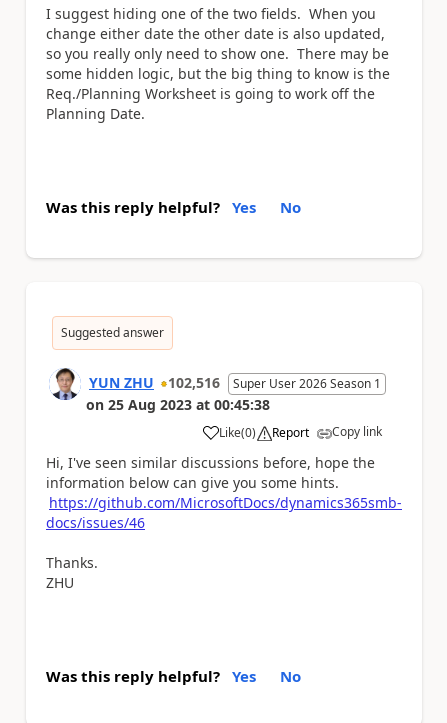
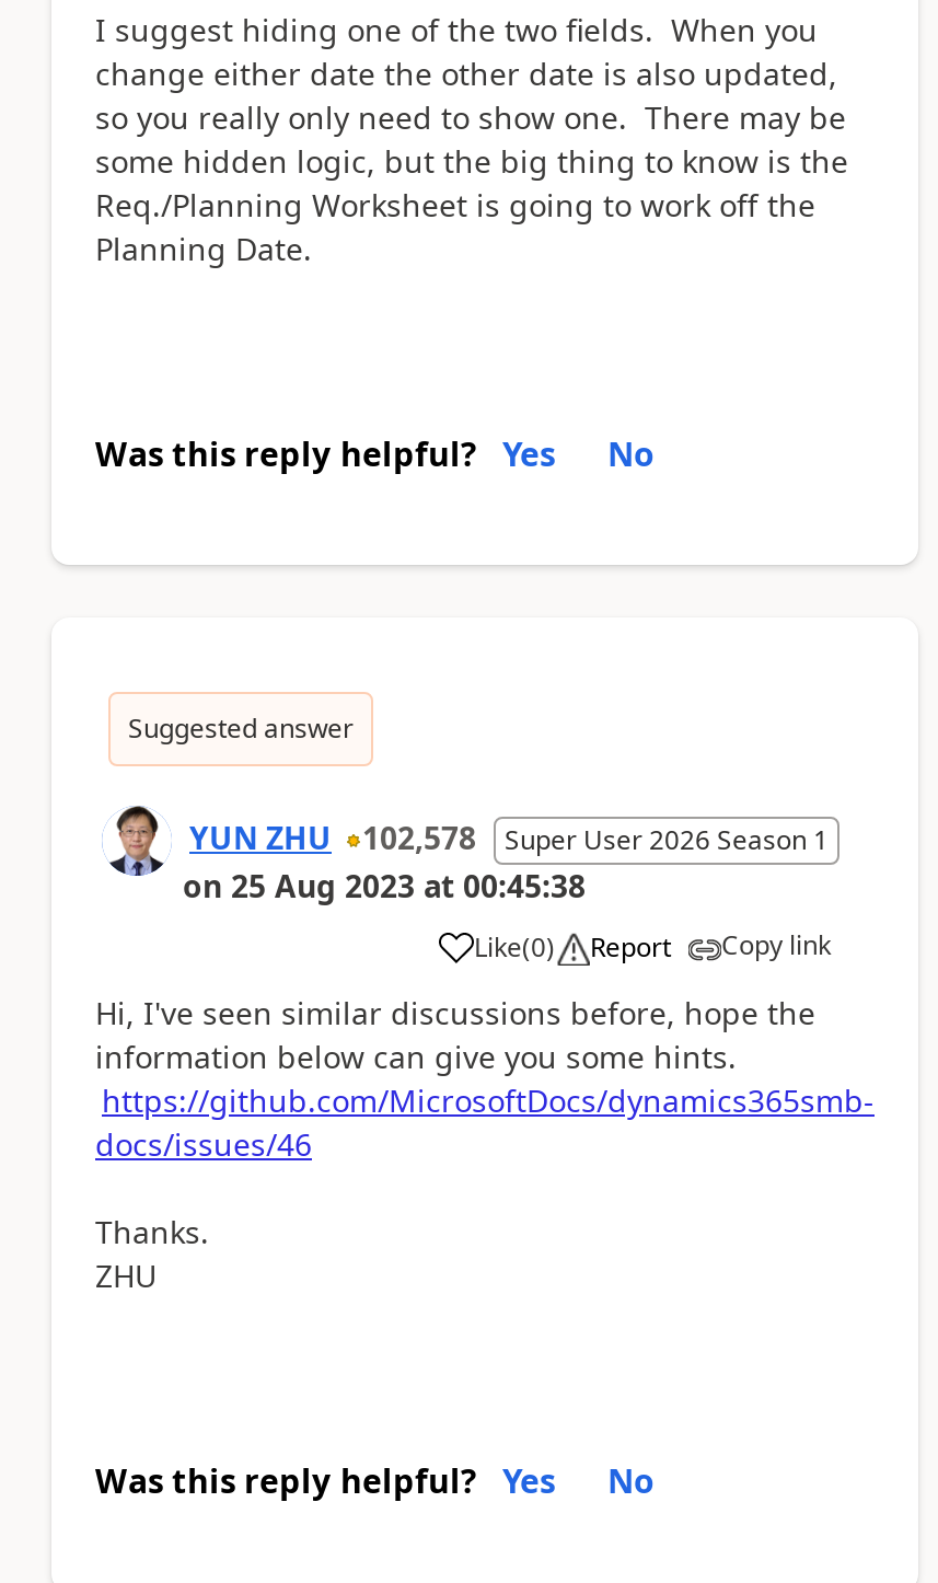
[89,372,381,391] YUN ZHU 102,516 Super User 2026 Season 1 -> [189,816,829,857] YUN ZHU 102,578 Super User 2026 Season 1

